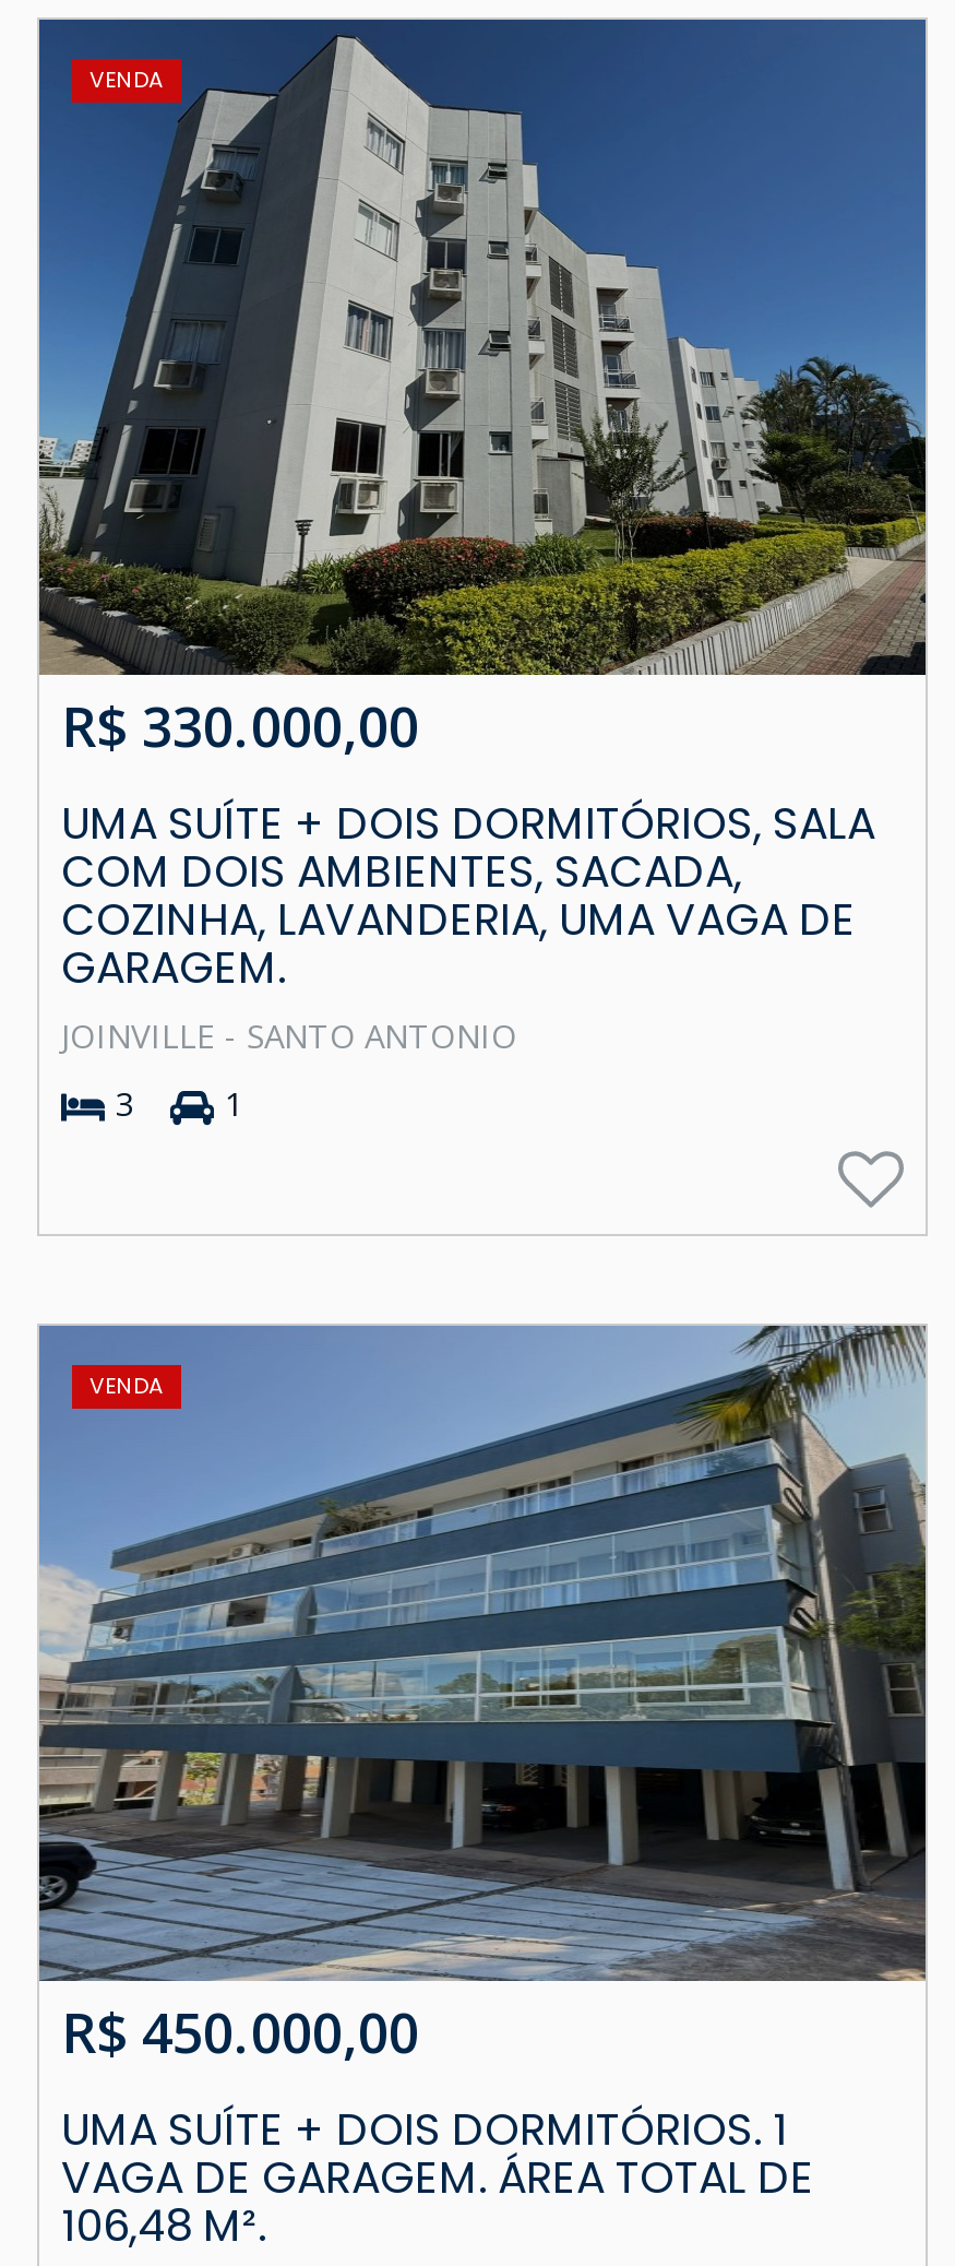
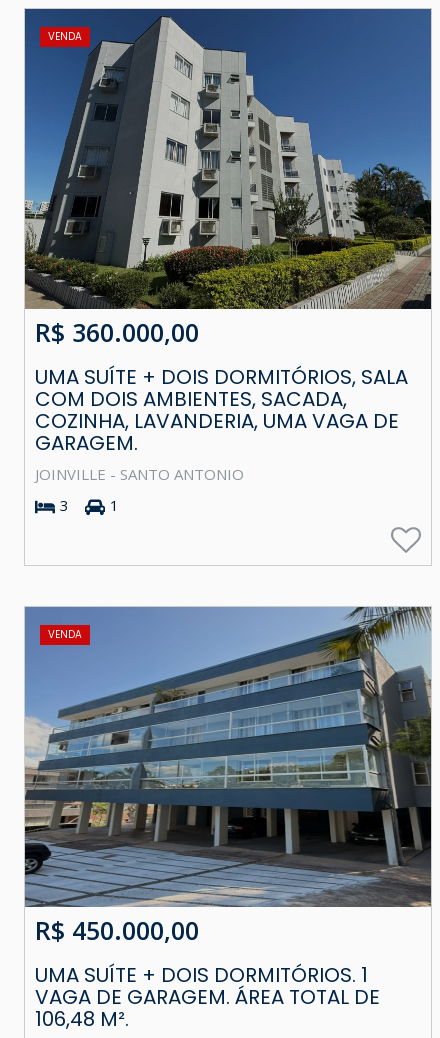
[61,688,419,762] R$ 330.000,00 -> [35,315,199,349] R$ 360.000,00

